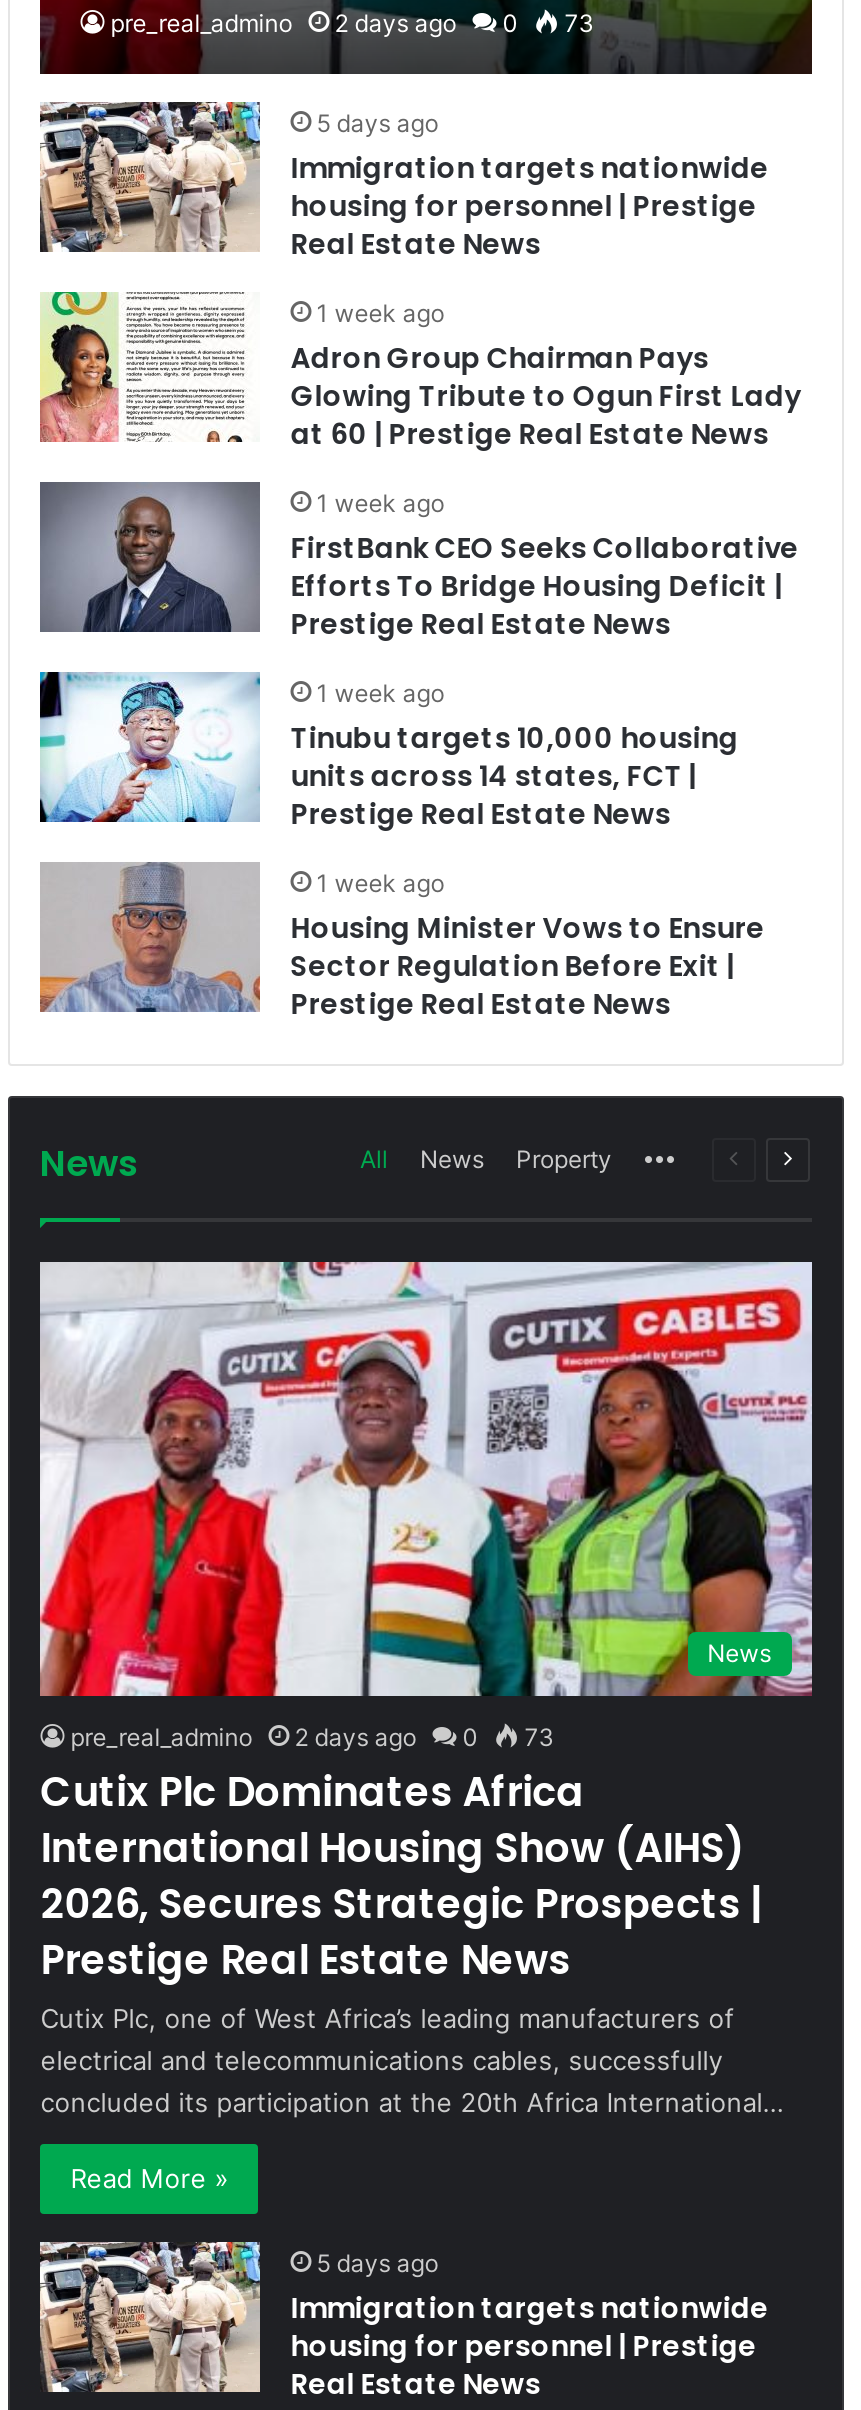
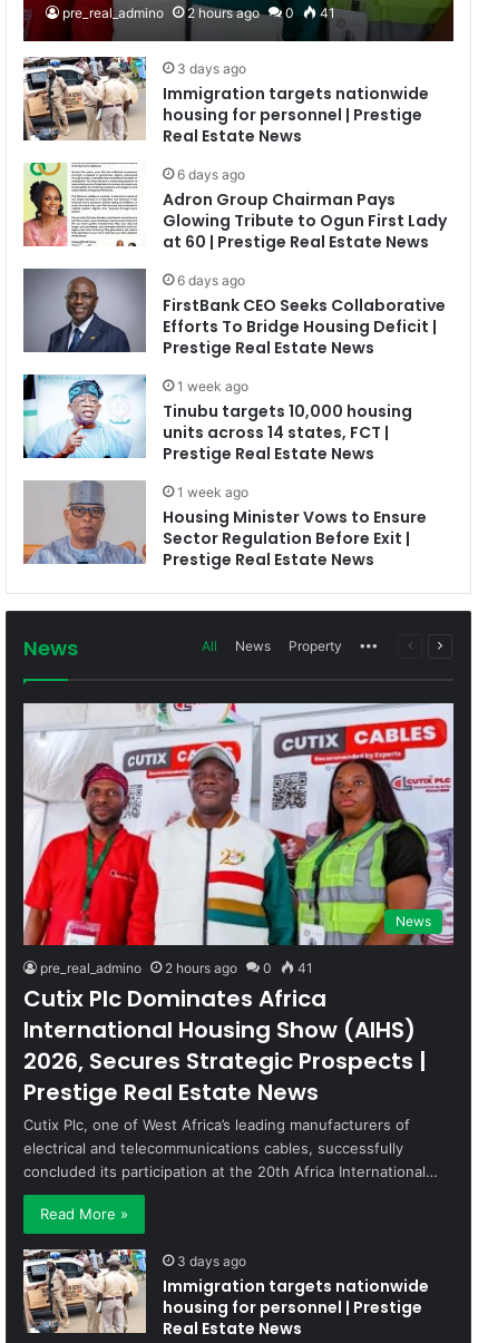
[335,8,457,38] 2 days ago -> [188,4,260,21] 2 hours ago
[559,8,595,38] 73 -> [317,4,336,21] 41
[317,108,439,138] 5 days ago -> [177,60,247,77] 3 days ago
[317,298,445,328] 1 week ago -> [177,166,245,183] 6 days ago
[317,488,445,518] 1 week ago -> [177,272,245,288] 6 days ago
[295,1722,417,1752] 2 days ago -> [165,960,238,977] 2 hours ago
[519,1722,555,1752] 73 -> [294,960,313,977] 41
[317,2248,439,2278] 5 days ago -> [177,1253,247,1270] 3 days ago

